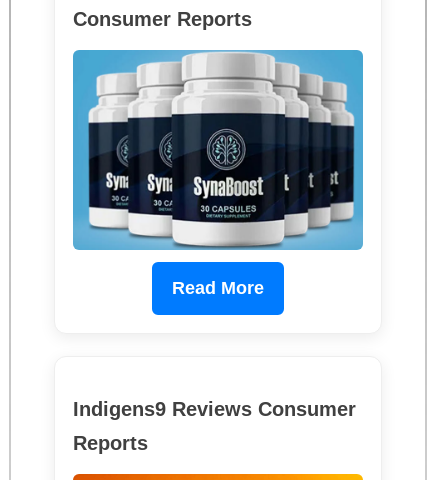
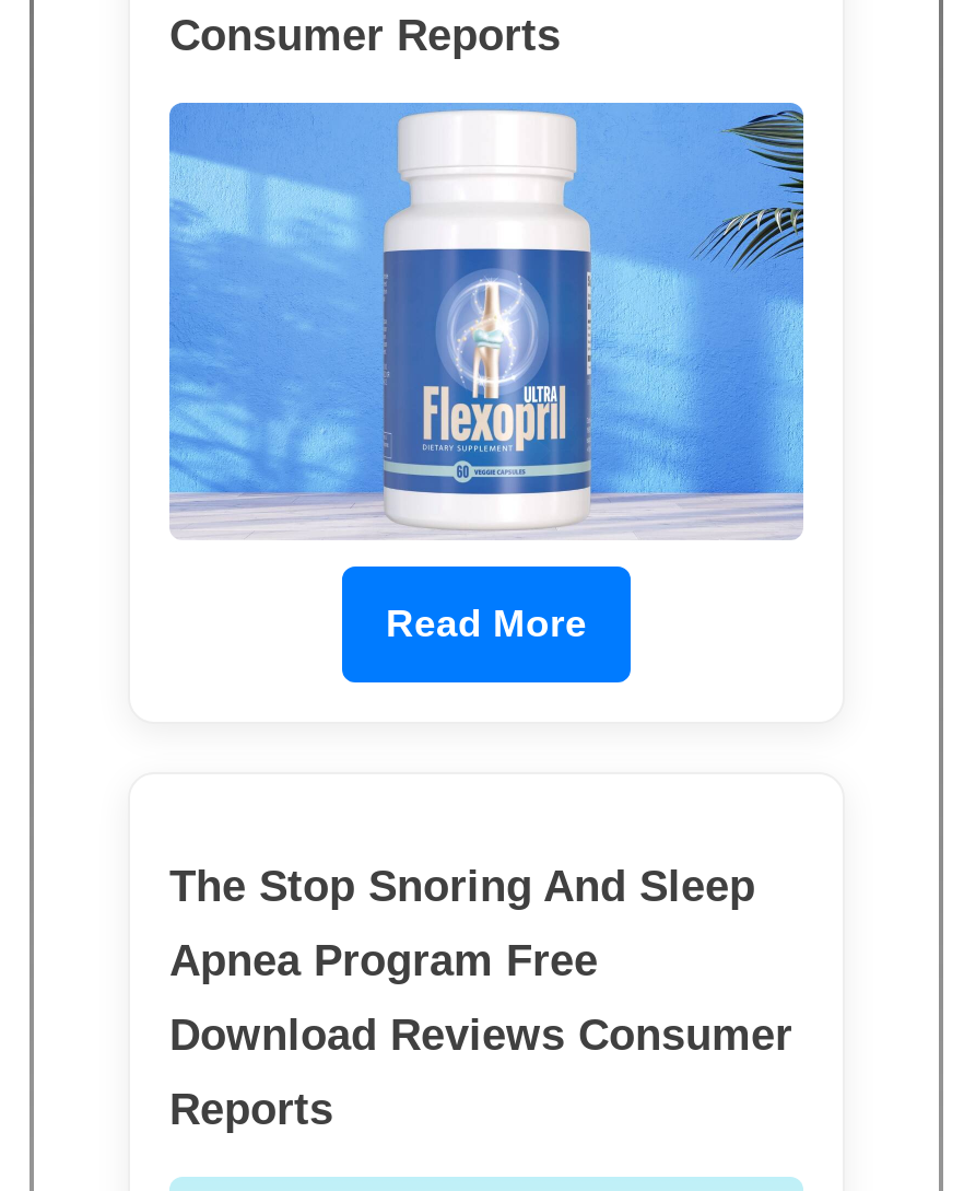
[73,52,364,250] [image] -> [169,106,806,537] [image]
[73,398,356,420] Indigens9 Reviews Consumer -> [169,862,792,1059] The Stop Snoring And Sleep | Apnea Program Free | Download Reviews Consumer

